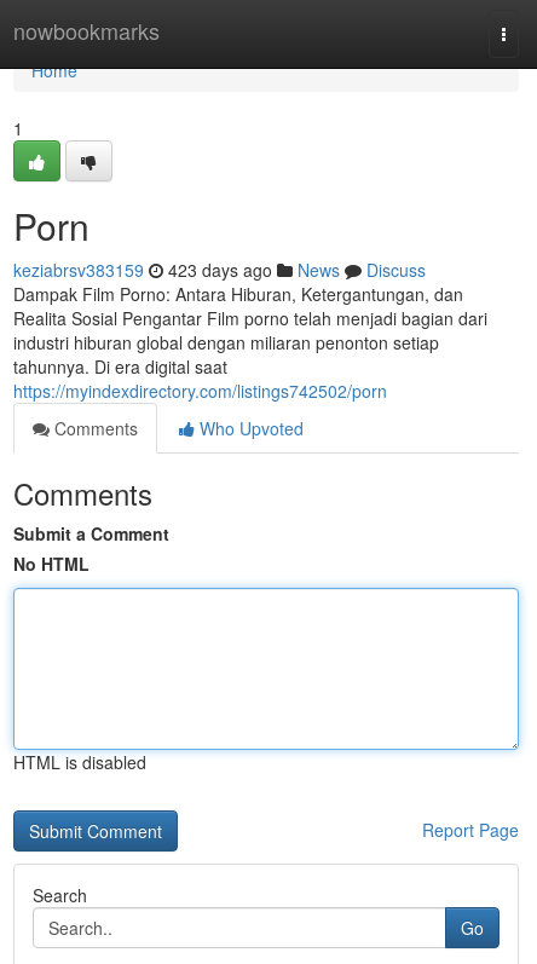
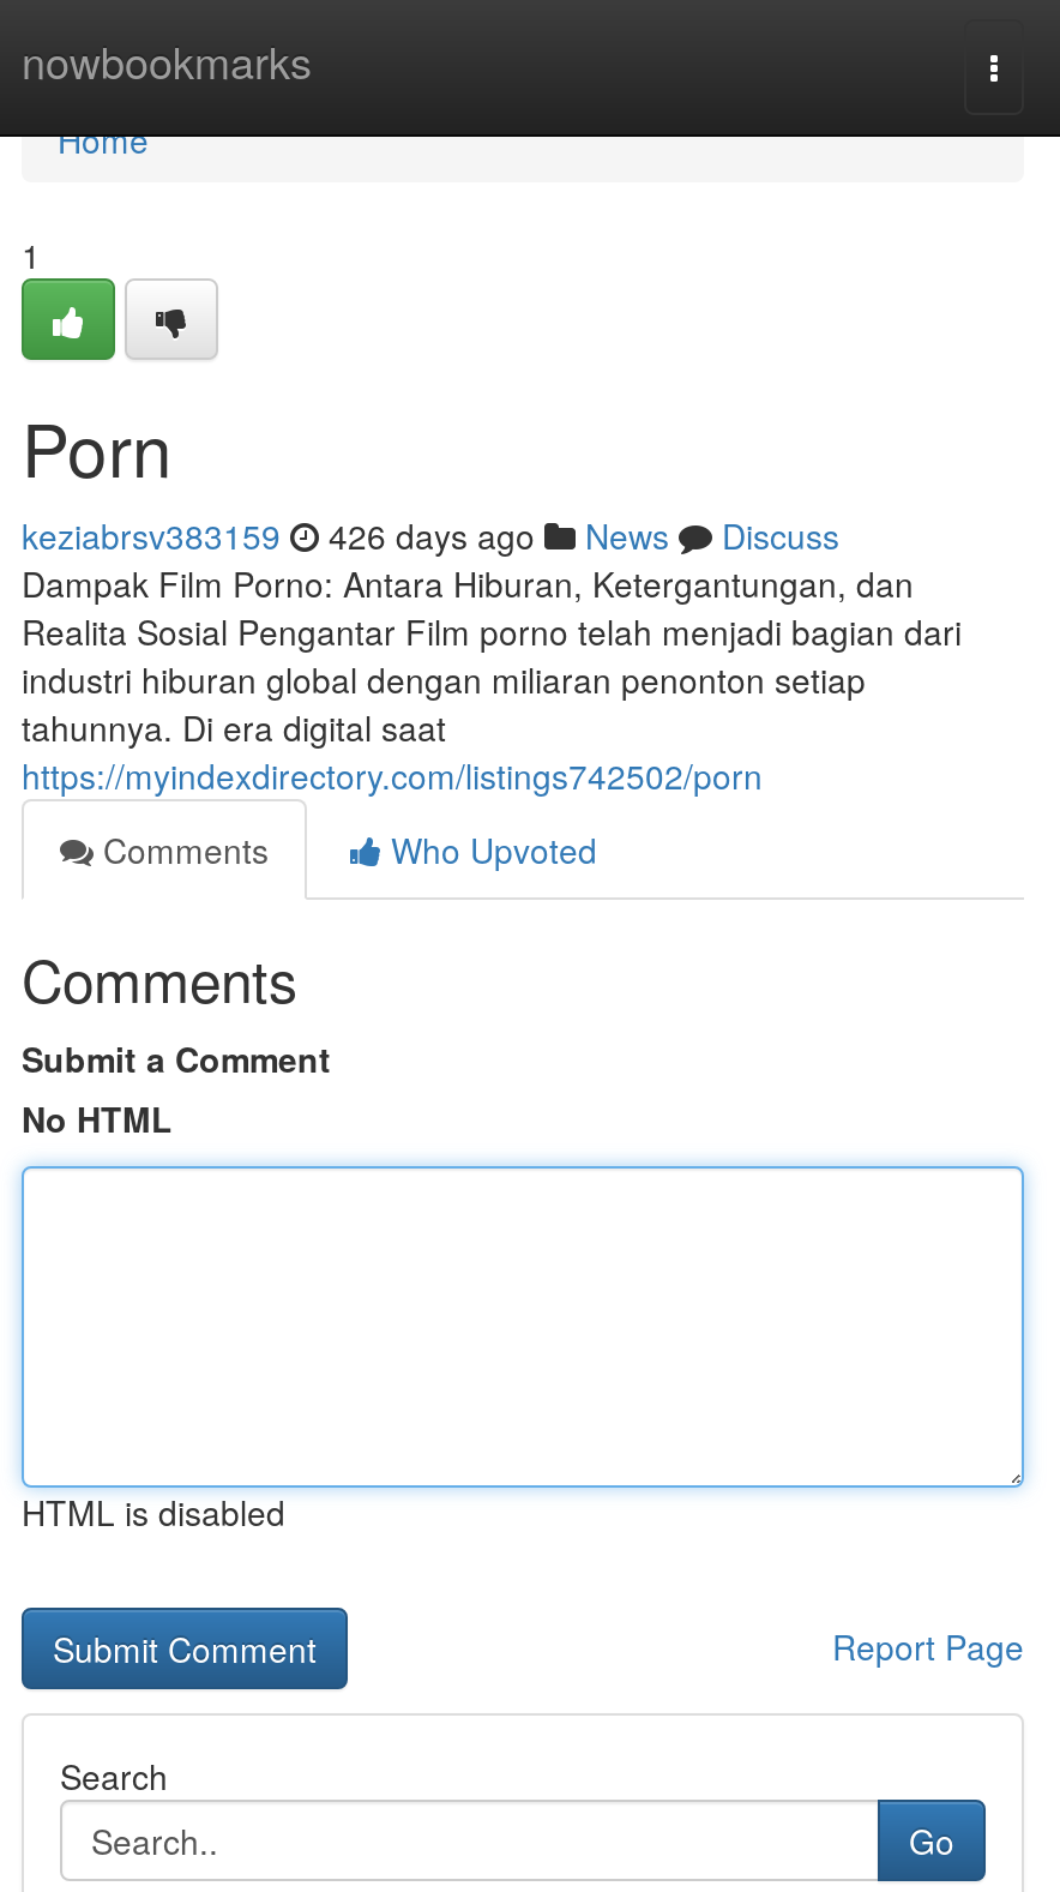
[13,258,426,282] keziabrsv383159 423 days ago News Discuss -> [22,511,839,559] keziabrsv383159 426 days ago News Discuss

